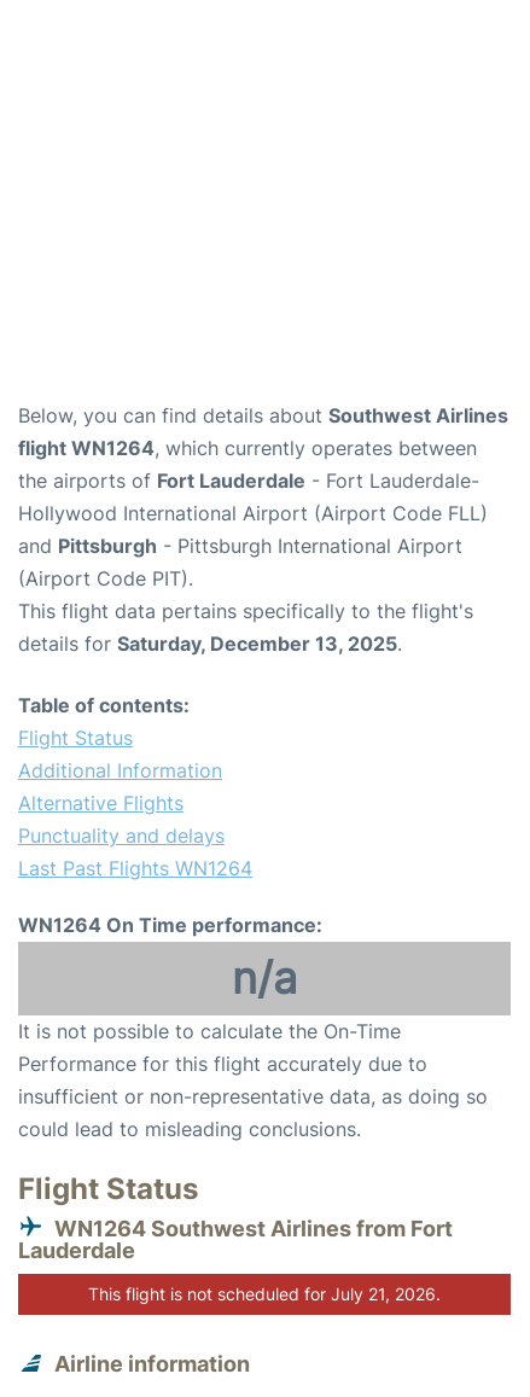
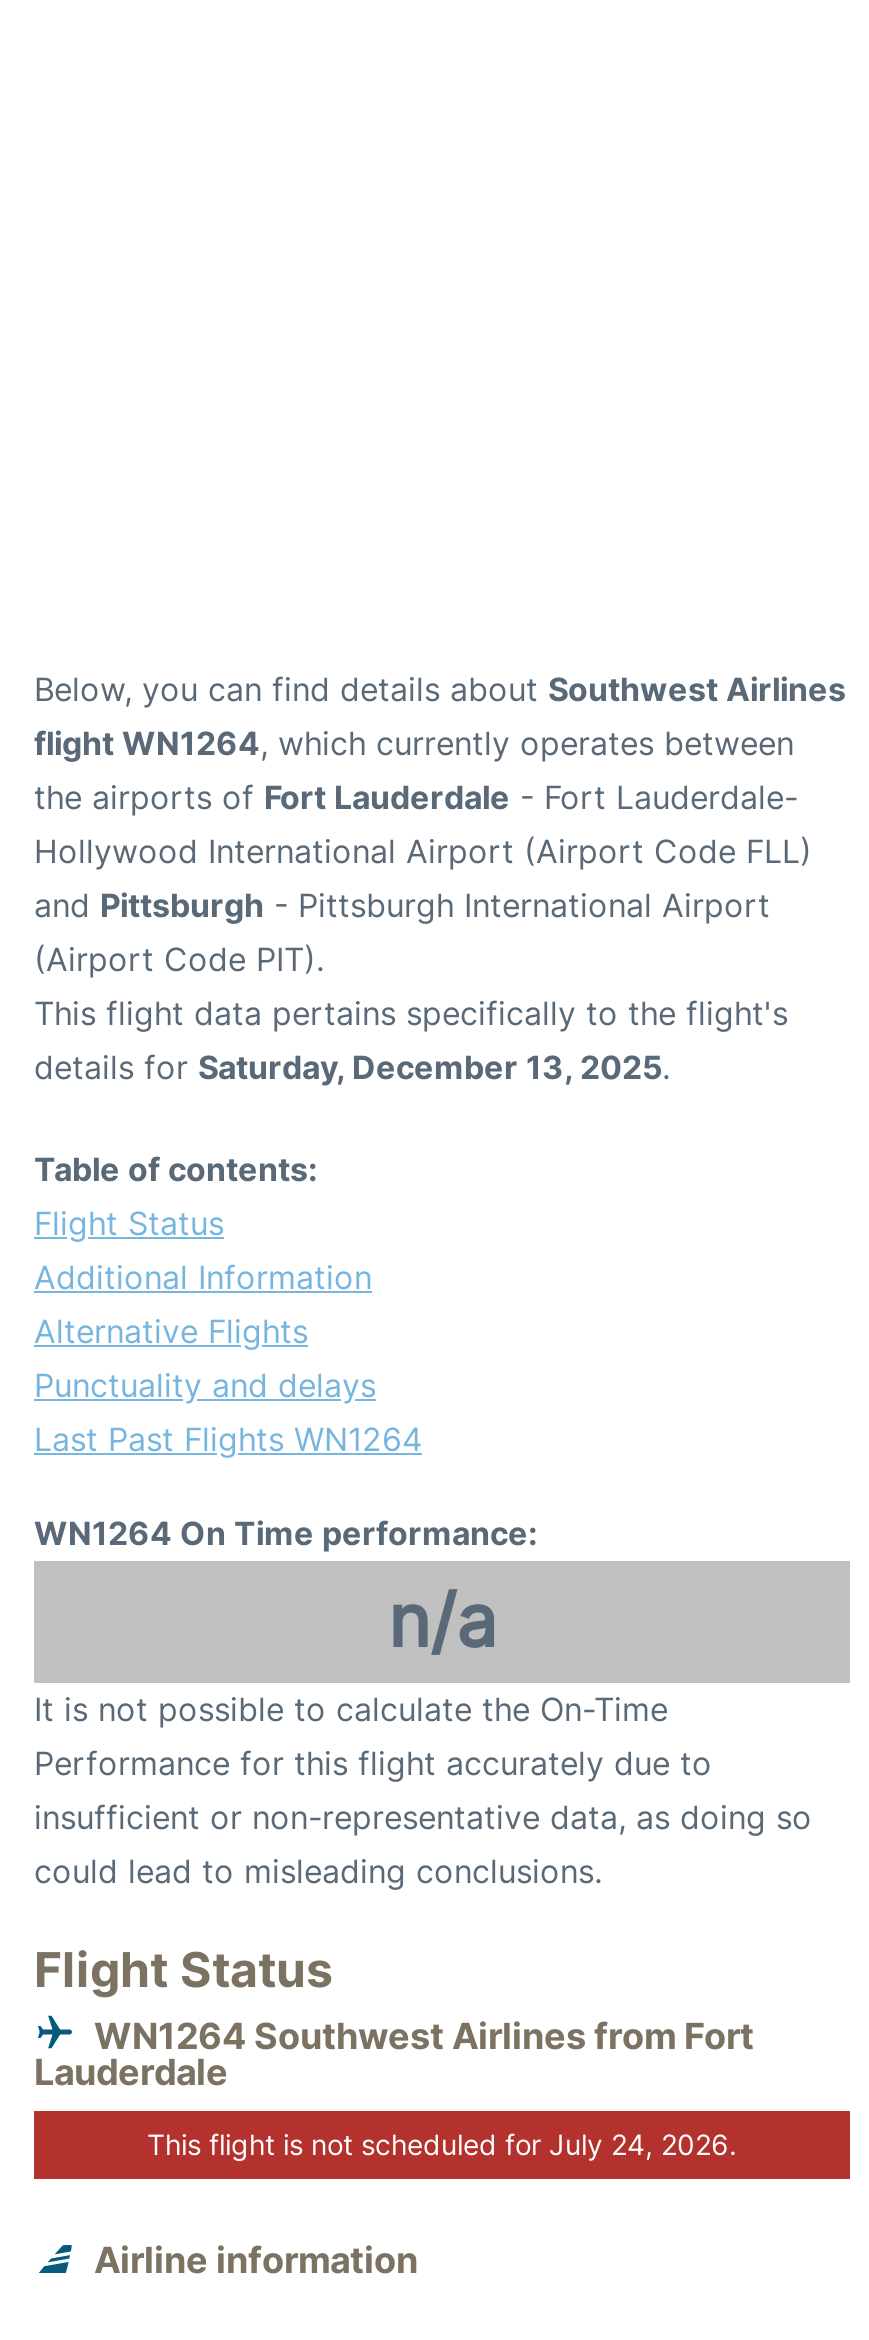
[88,1283,441,1304] This flight is not scheduled for July 21, 2026. -> [147,2127,737,2161] This flight is not scheduled for July 24, 2026.

